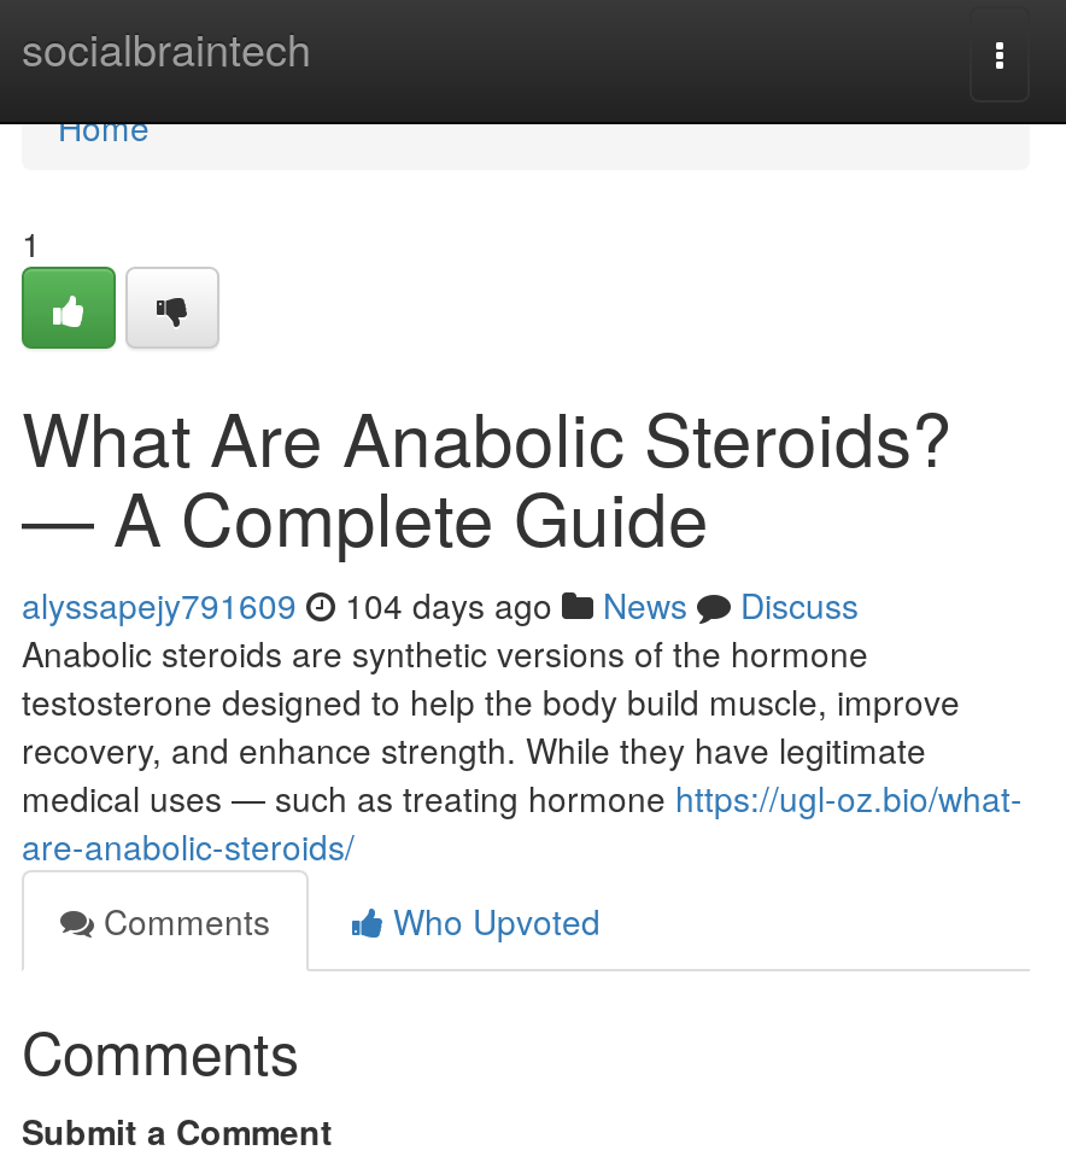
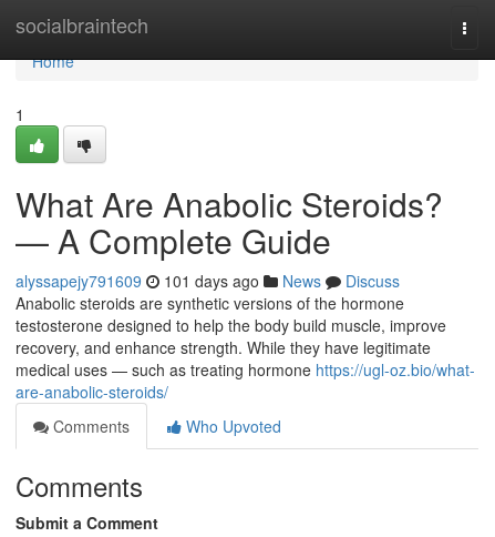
[22,580,859,629] alyssapejy791609 104 days ago News Discuss -> [16,270,400,292] alyssapejy791609 101 days ago News Discuss

